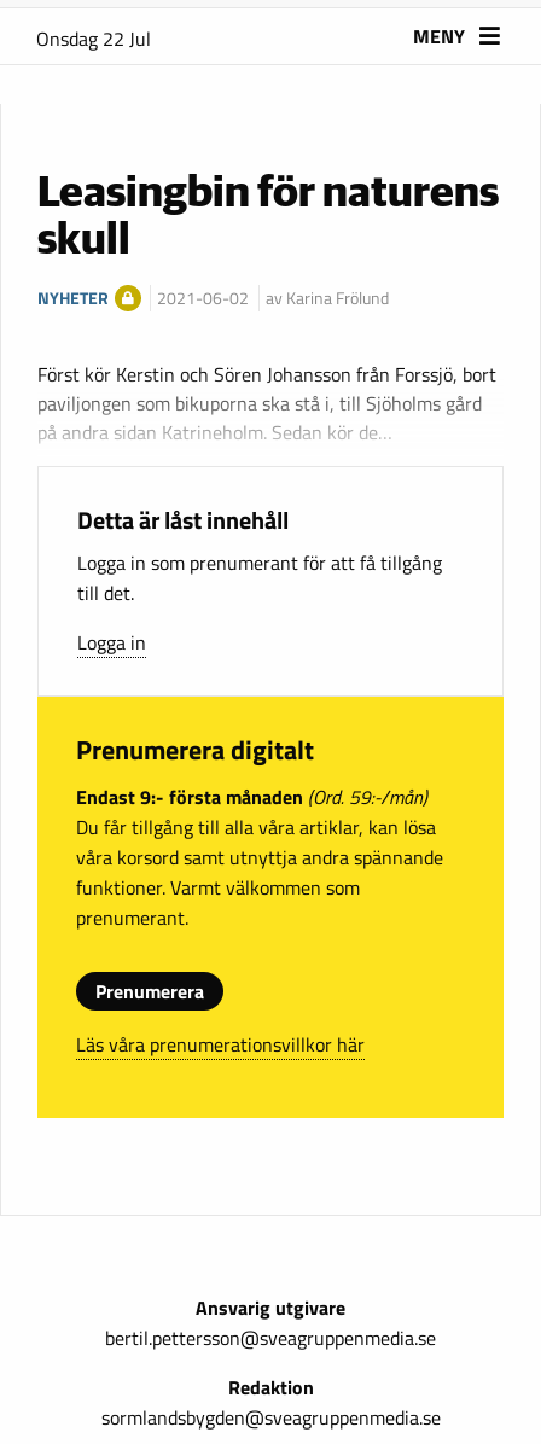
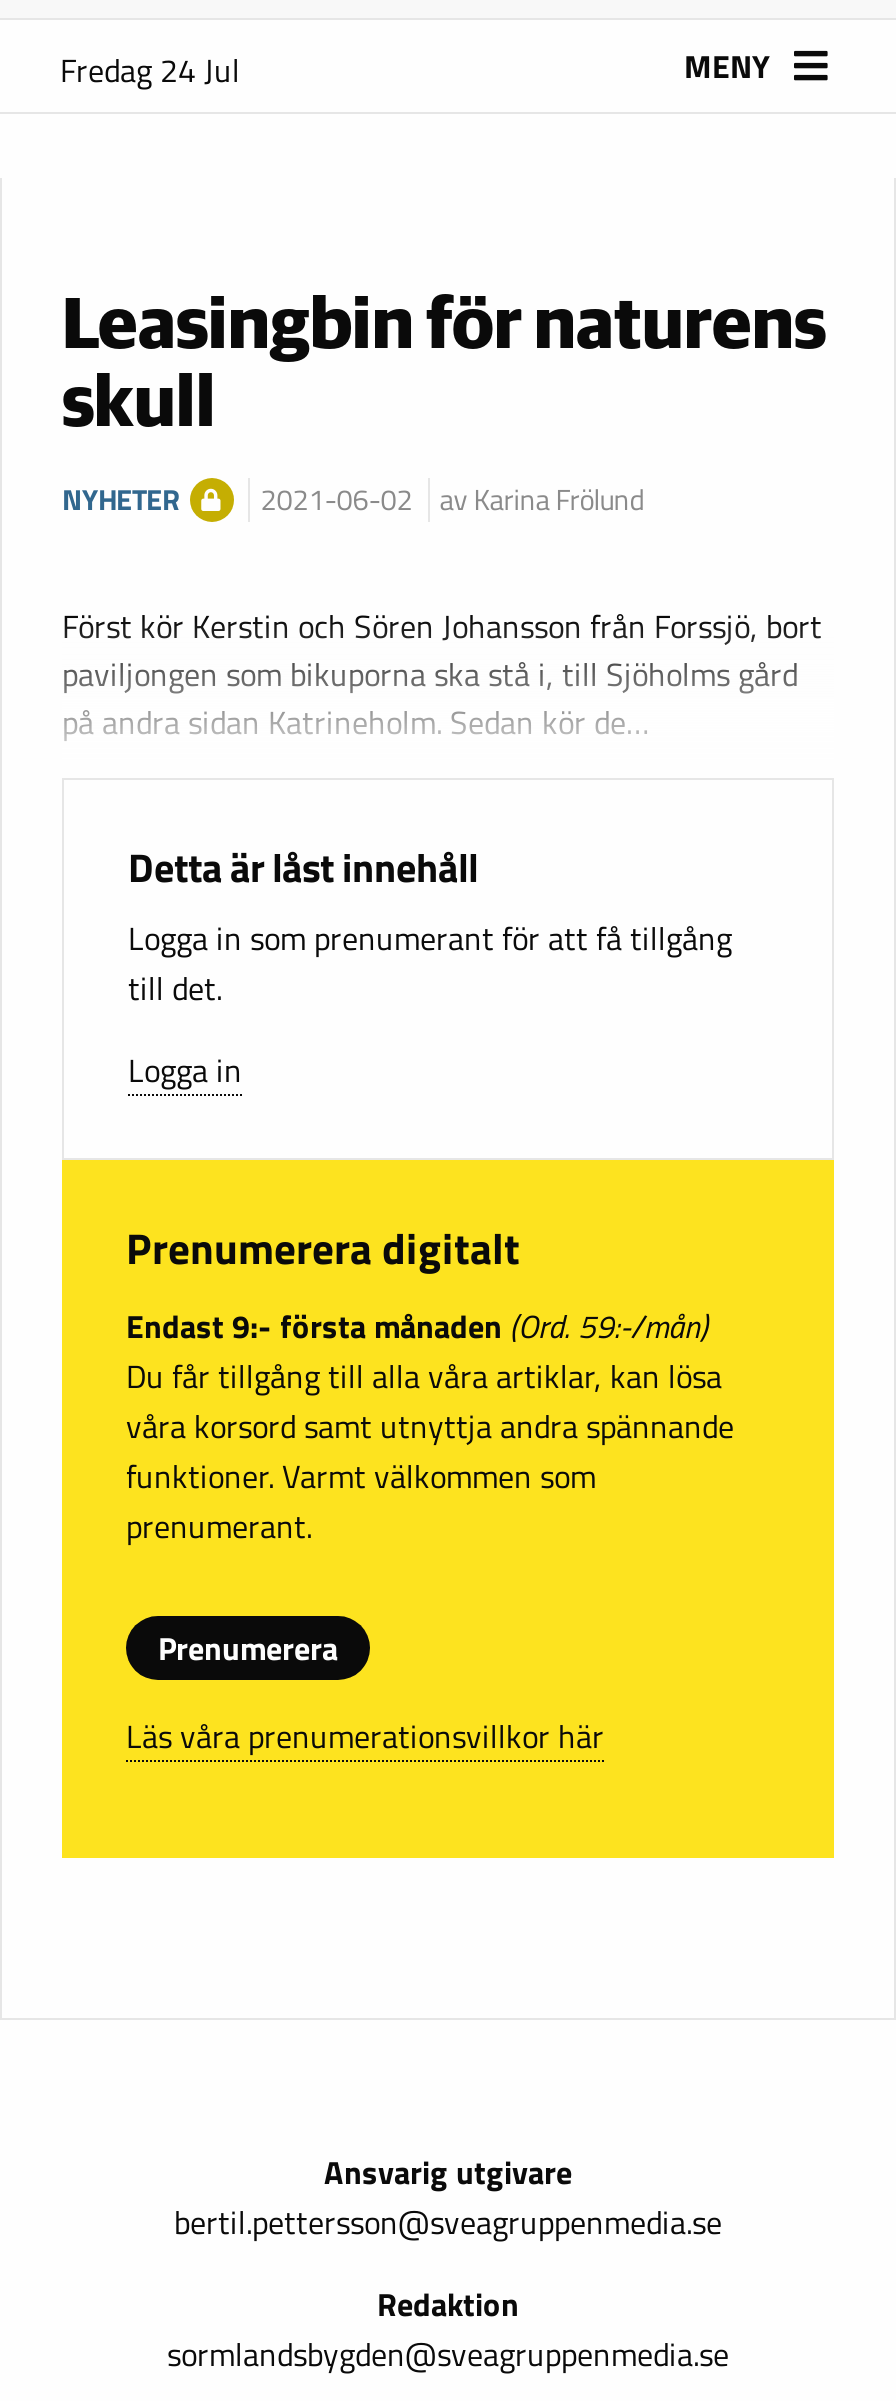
[36,24,151,53] Onsdag 22 Jul -> [60,46,240,94] Fredag 24 Jul

